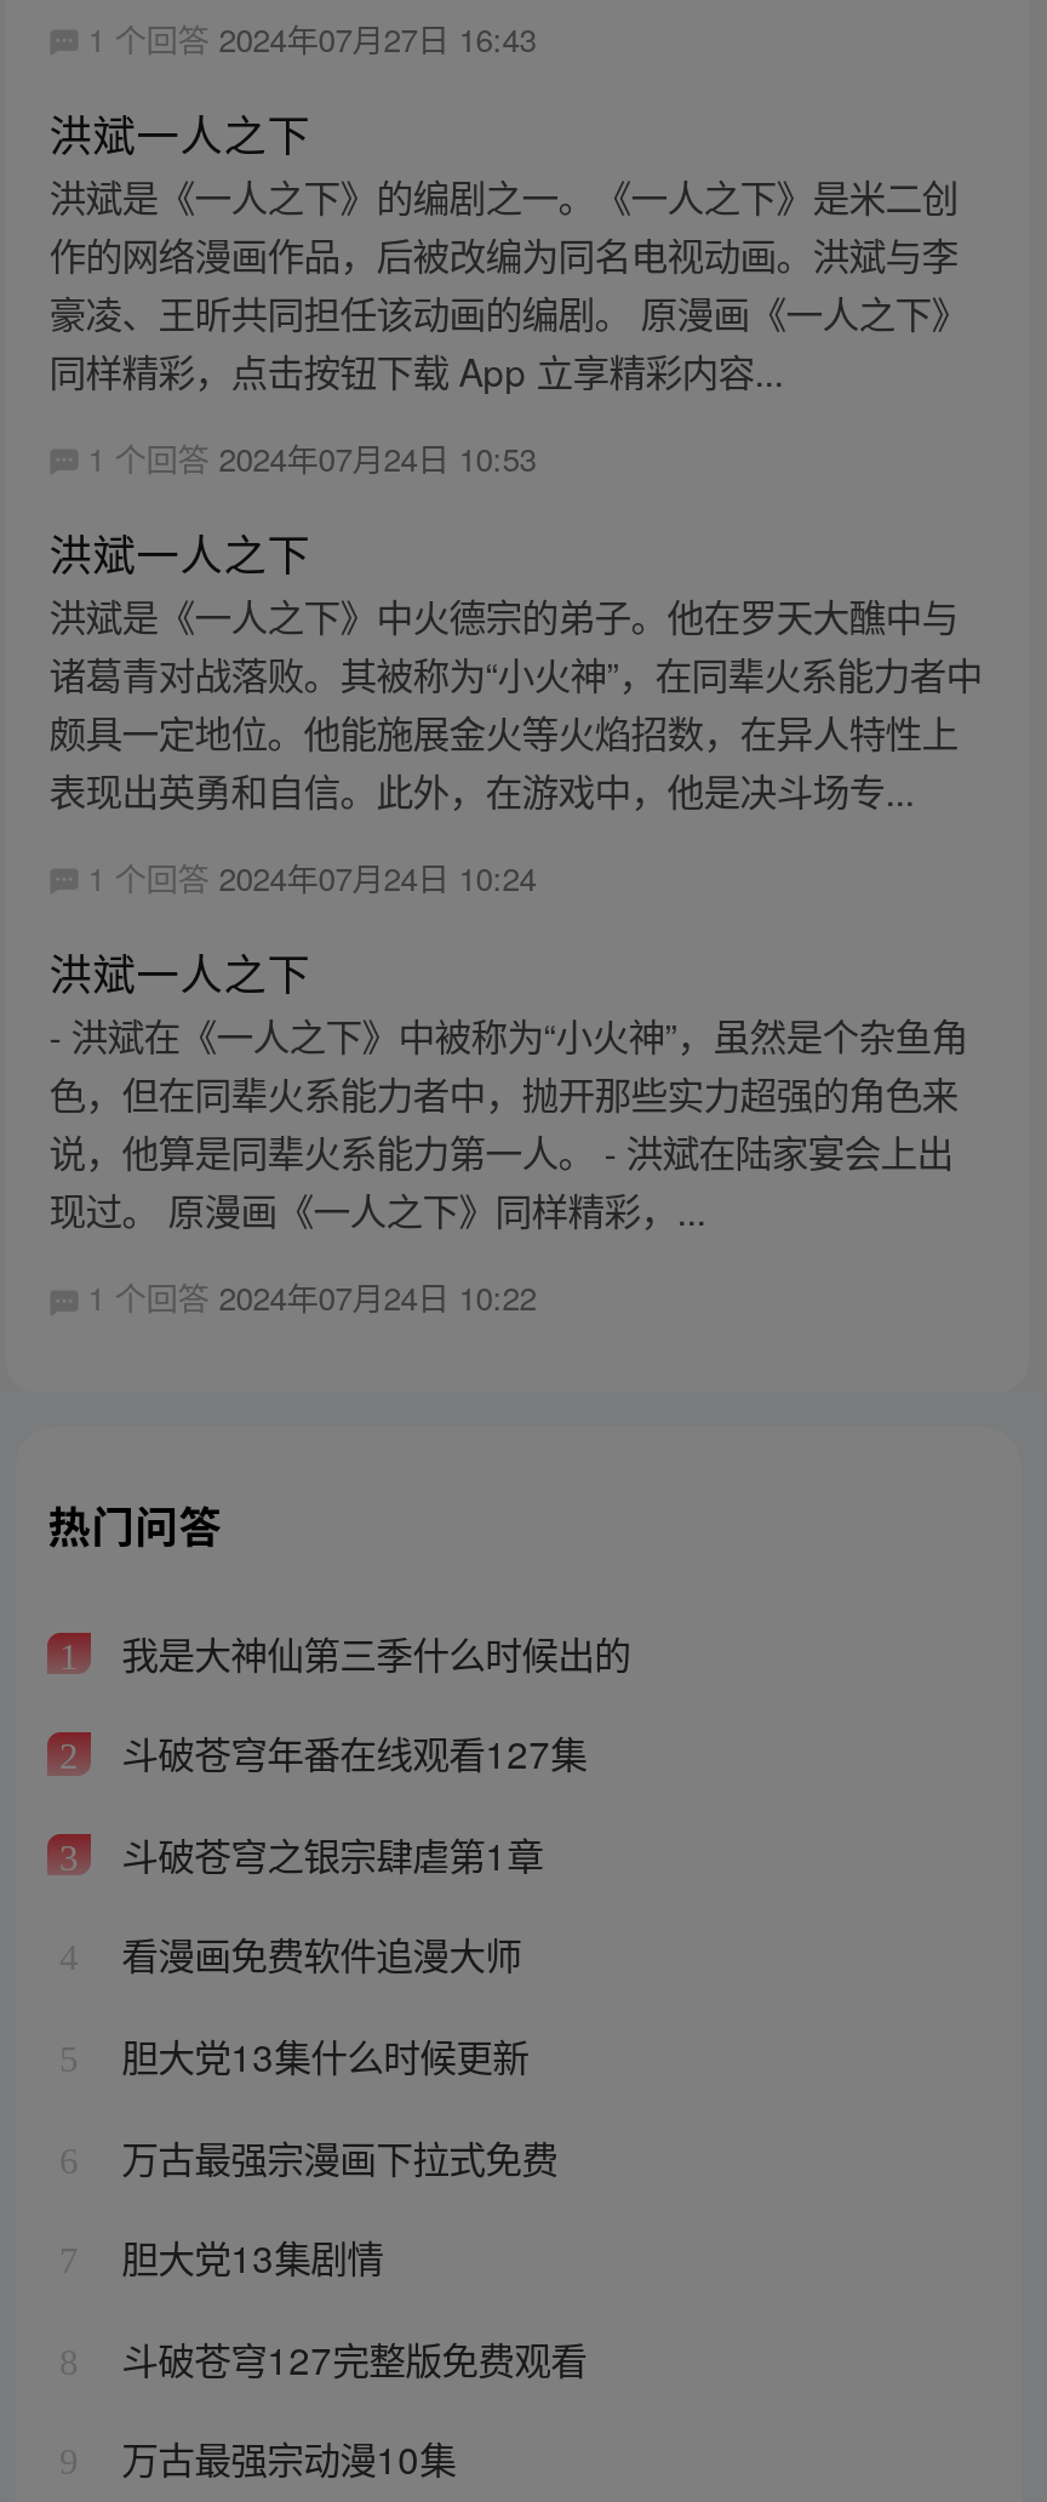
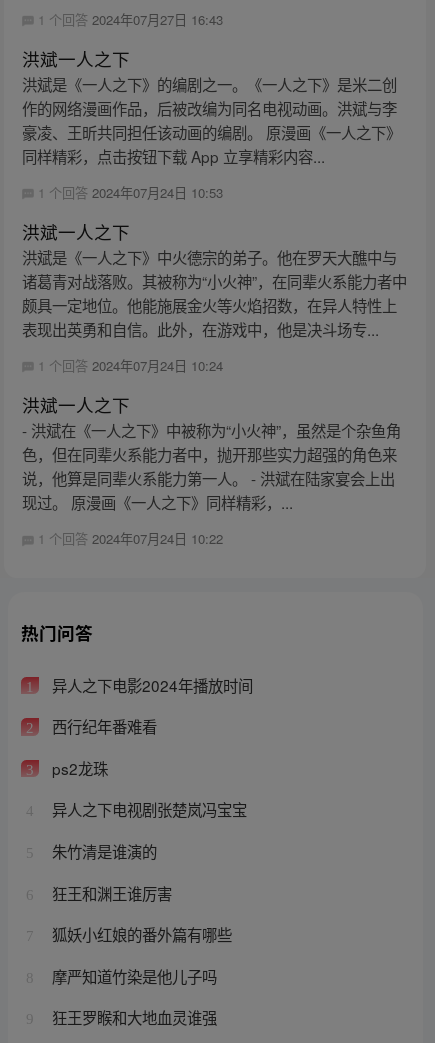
[112,1625,630,1678] 我是大神仙第三季什么时候出的 -> [48,674,253,696] 异人之下电影2024年播放时间
[112,1726,587,1779] 斗破苍穹年番在线观看127集 -> [48,715,157,737] 西行纪年番难看
[112,1827,543,1880] 斗破苍穹之银宗肆虐第1章 -> [48,757,108,779] ps2龙珠
[112,1927,521,1981] 看漫画免费软件追漫大师 -> [48,798,247,820] 异人之下电视剧张楚岚冯宝宝
[112,2028,529,2081] 胆大党13集什么时候更新 -> [48,840,157,862] 朱竹清是谁演的
[112,2129,558,2182] 万古最强宗漫画下拉式免费 -> [48,882,172,904] 狂王和渊王谁厉害
[112,2230,383,2283] 胆大党13集剧情 -> [48,923,232,945] 狐妖小红娘的番外篇有哪些
[112,2331,587,2384] 斗破苍穹127完整版免费观看 -> [48,965,217,987] 摩严知道竹染是他儿子吗
[112,2431,456,2485] 万古最强宗动漫10集 -> [48,1006,217,1028] 狂王罗睺和大地血灵谁强

